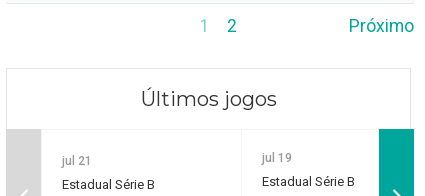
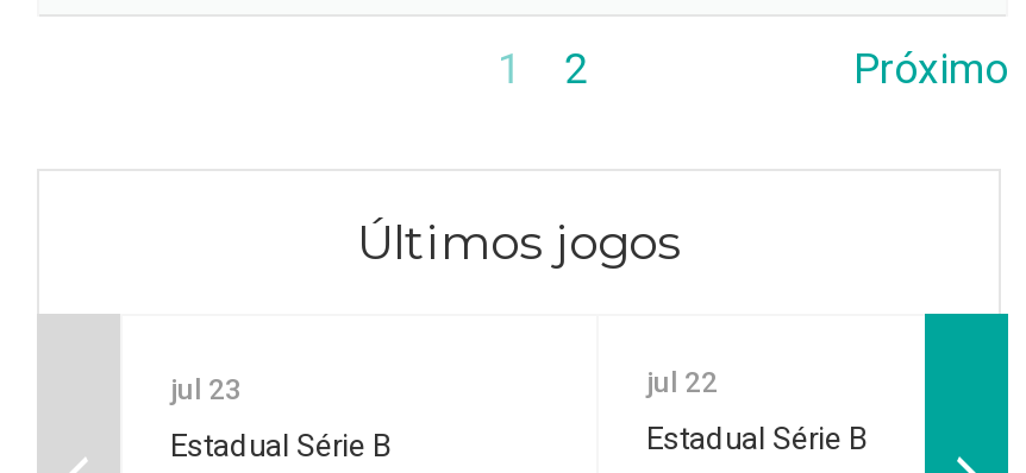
[62,154,92,168] jul 21 -> [170,372,242,405] jul 23
[262,151,292,165] jul 19 -> [646,365,718,398] jul 22

